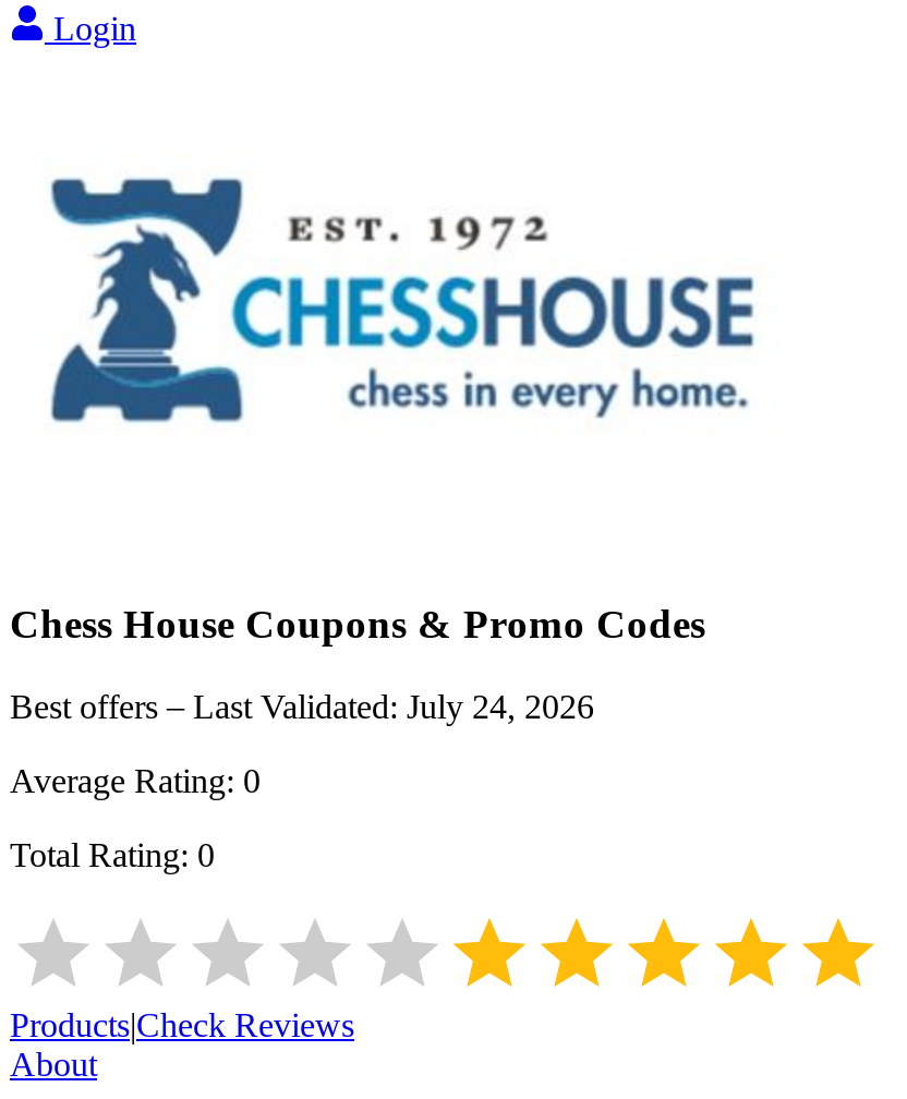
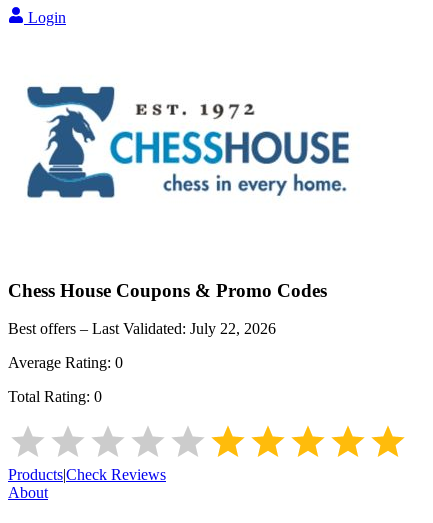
[10,689,594,726] Best offers – Last Validated: July 24, 2026 -> [8,320,276,337] Best offers – Last Validated: July 22, 2026

